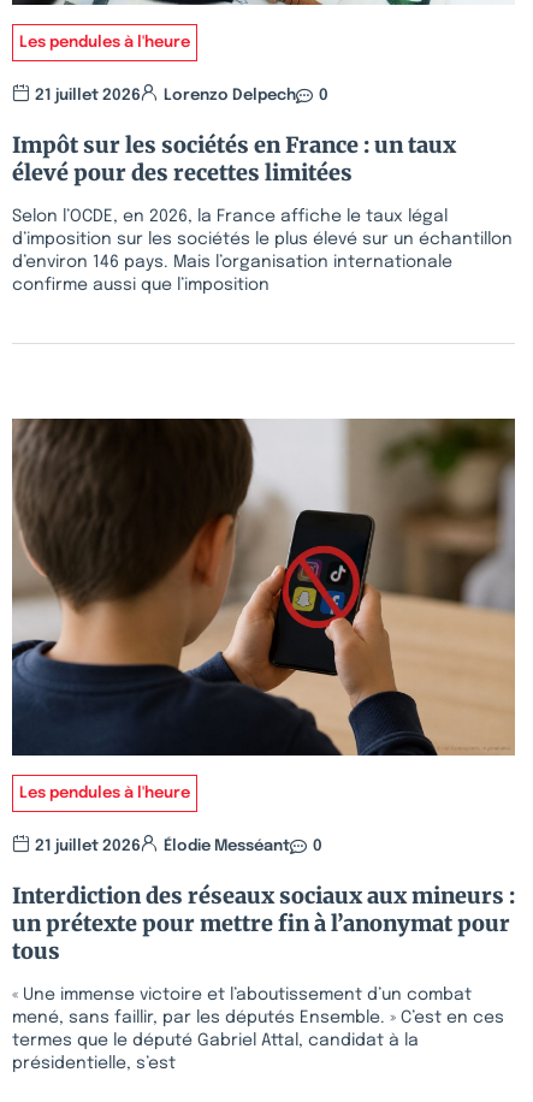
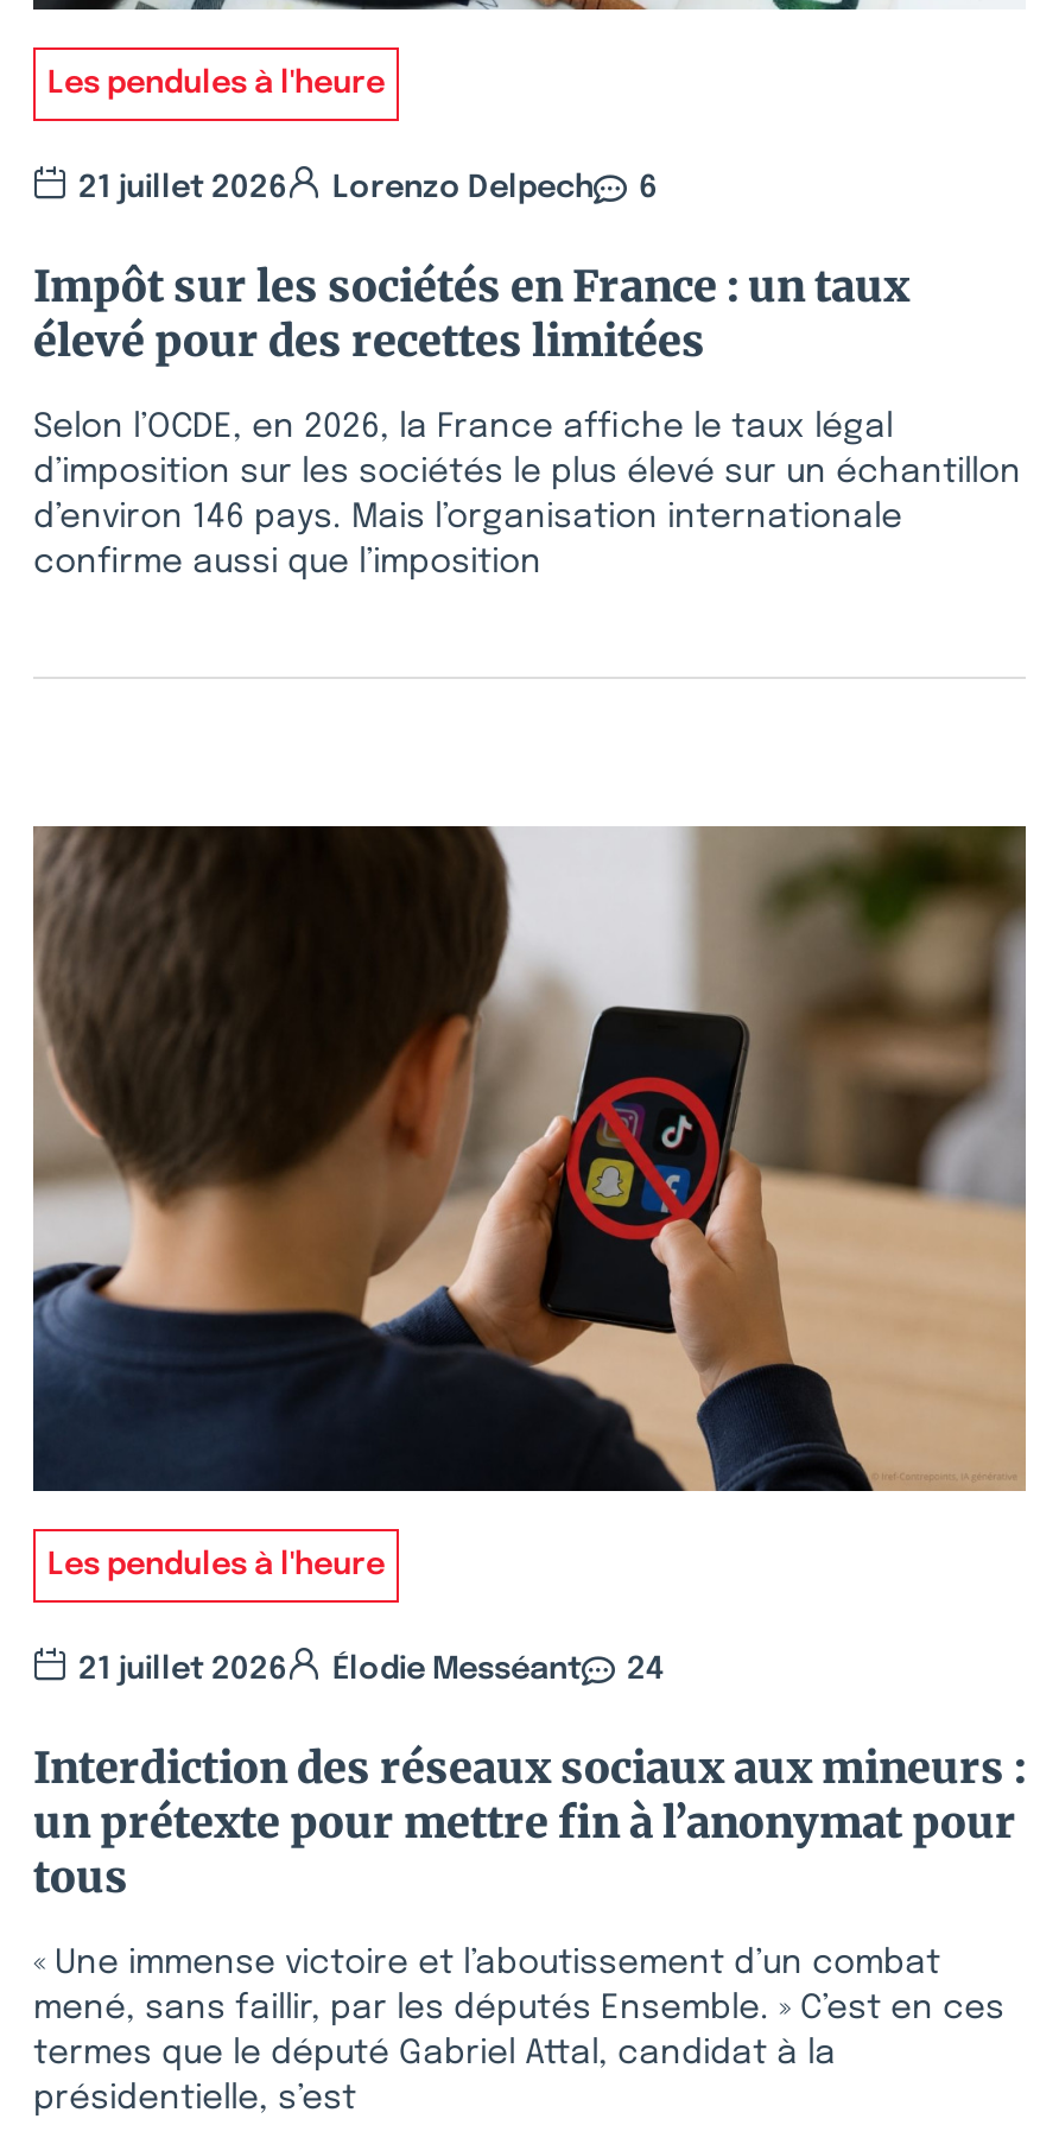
[35,88,328,103] 21 juillet 2026 Lorenzo Delpech 0 -> [78,173,658,204] 21 juillet 2026 Lorenzo Delpech 6
[35,838,322,854] 21 juillet 2026 Élodie Messéant 0 -> [78,1654,665,1685] 21 juillet 2026 Élodie Messéant 24

